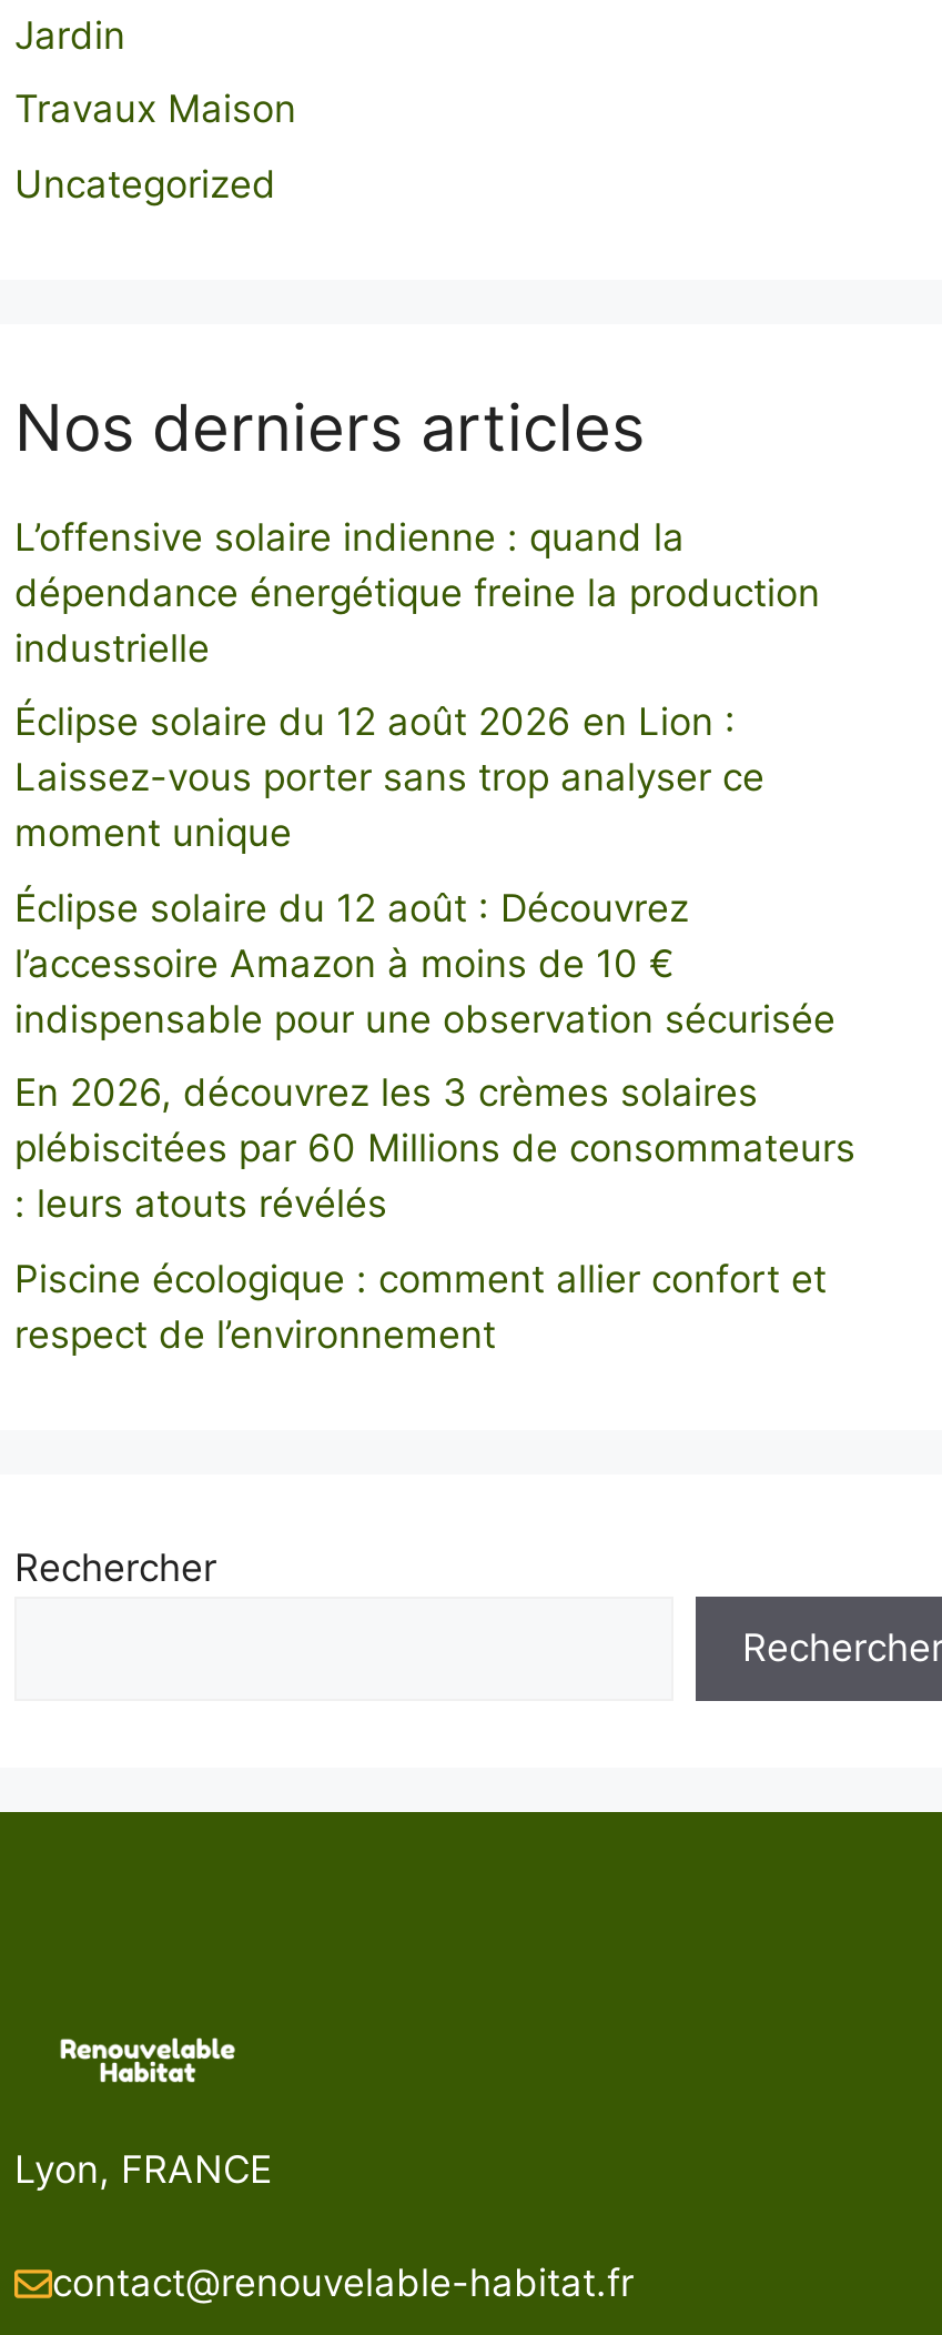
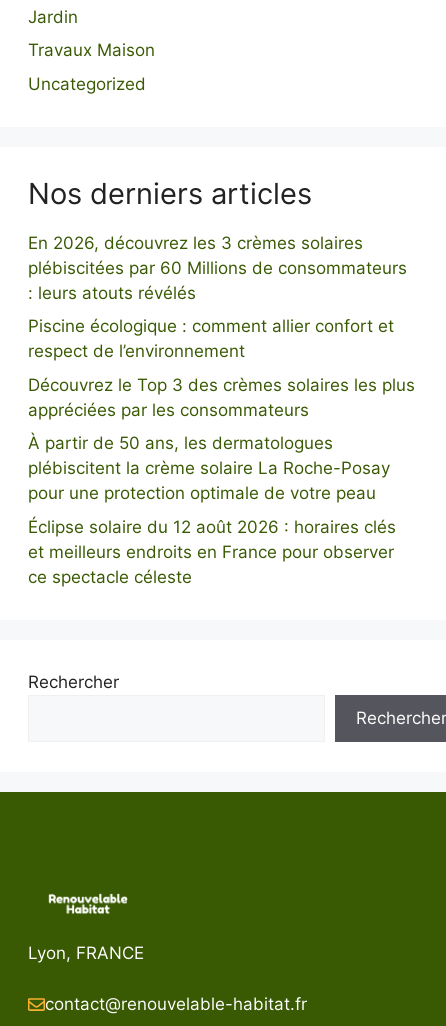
[14,515,835,1041] L’offensive solaire indienne : quand la | dépendance énergétique freine la production | industrielle | Éclipse solaire du 12 août 2026 en Lion : | Laissez-vous porter sans trop analyser ce | moment unique | Éclipse solaire du 12 août : Découvrez | l’accessoire Amazon à moins de 10 € | indispensable pour une observation sécurisée -> none
moved [14,1071,855,1356] -> [28,233,407,361]: En 2026, découvrez les 3 crèmes solaires | plébiscitées par 60 Millions de consommateurs | : leurs atouts révélés | Piscine écologique : comment allier confort et | respect de l’environnement
none -> [28,375,415,587] Découvrez le Top 3 des crèmes solaires les plus | appréciées par les consommateurs | À partir de 50 ans, les dermatologues | plébiscitent la crème solaire La Roche-Posay | pour une protection optimale de votre peau | Éclipse solaire du 12 août 2026 : horaires clés | et meilleurs endroits en France pour observer | ce spectacle céleste

